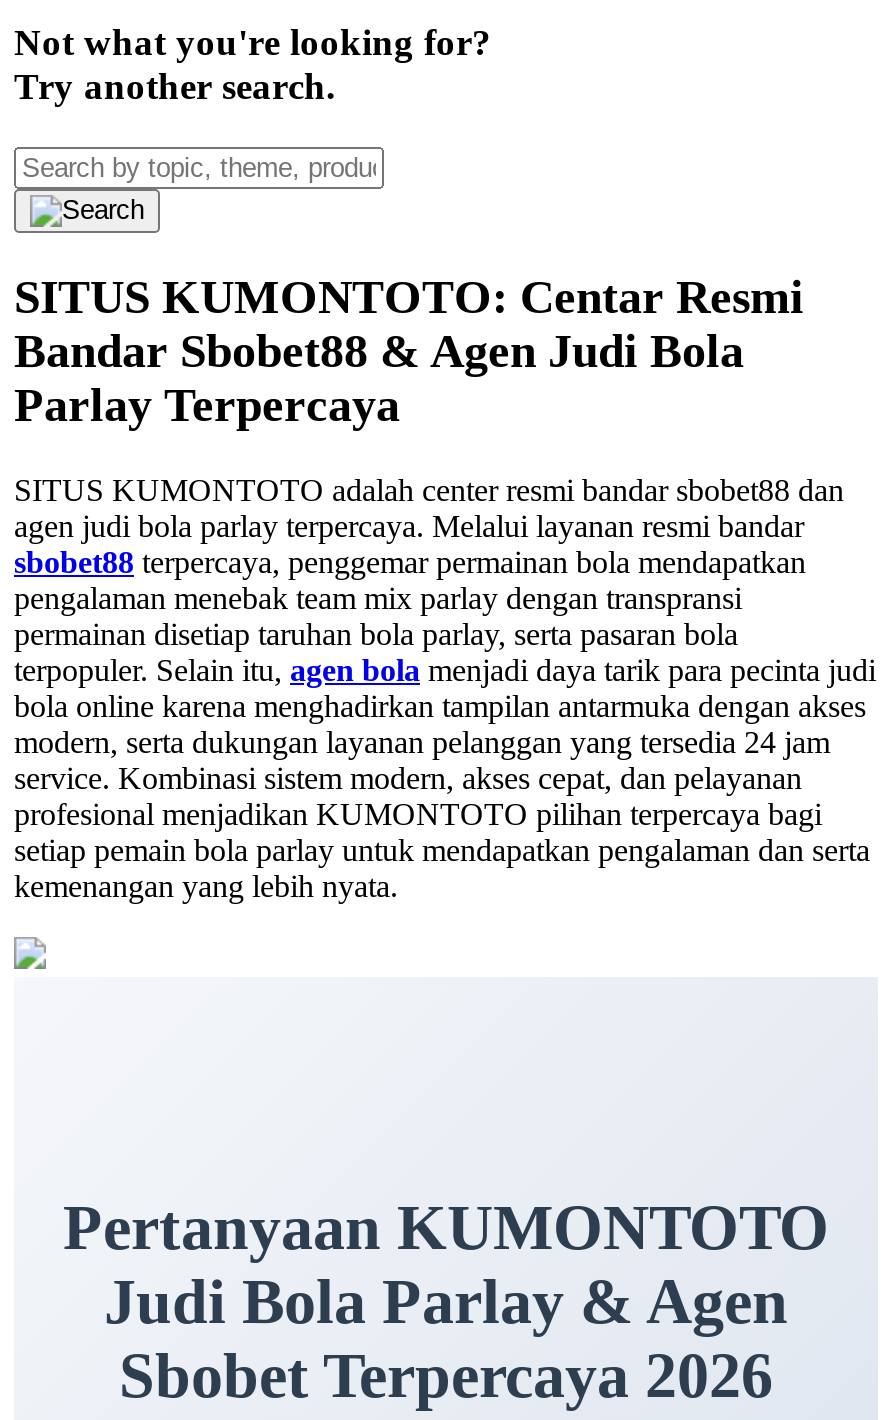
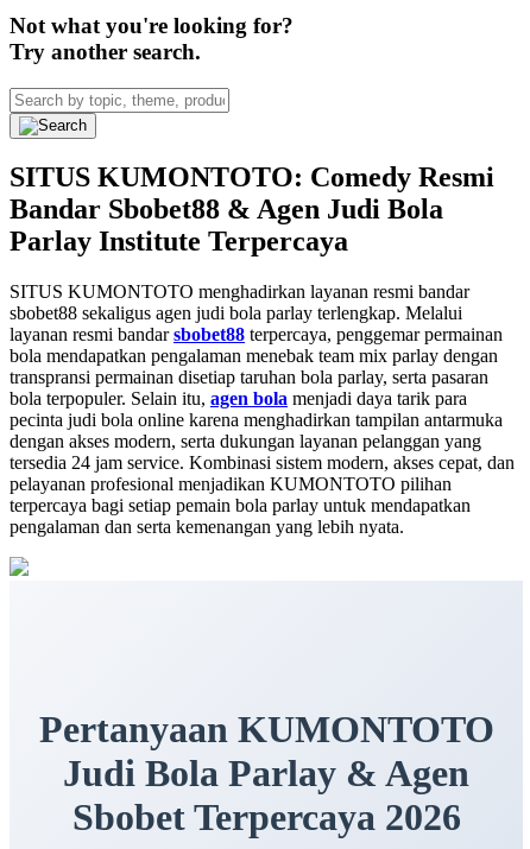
[14,272,804,324] SITUS KUMONTOTO: Centar Resmi -> [10,162,494,193] SITUS KUMONTOTO: Comedy Resmi
[14,380,400,432] Parlay Terpercaya -> [10,226,348,257] Parlay Institute Terpercaya
[14,474,876,904] SITUS KUMONTOTO adalah center resmi bandar sbobet88 dan | agen judi bola parlay terpercaya. Melalui layanan resmi bandar | sbobet88 terpercaya, penggemar permainan bola mendapatkan | pengalaman menebak team mix parlay dengan transpransi | permainan disetiap taruhan bola parlay, serta pasaran bola | terpopuler. Selain itu, agen bolamenjadi daya tarik para pecinta judi | bola online karena menghadirkan tampilan antarmuka dengan akses | modern, serta dukungan layanan pelanggan yang tersedia 24 jam | service. Kombinasi sistem modern, akses cepat, dan pelayanan | profesional menjadikan KUMONTOTO pilihan terpercaya bagi | setiap pemain bola parlay untuk mendapatkan pengalaman dan serta | kemenangan yang lebih nyata. -> [10,282,515,537] SITUS KUMONTOTO menghadirkan layanan resmi bandar | sbobet88 sekaligus agen judi bola parlay terlengkap. Melalui | layanan resmi bandar sbobet88 terpercaya, penggemar permainan | bola mendapatkan pengalaman menebak team mix parlay dengan | transpransi permainan disetiap taruhan bola parlay, serta pasaran | bola terpopuler. Selain itu, agen bola menjadi daya tarik para | pecinta judi bola online karena menghadirkan tampilan antarmuka | dengan akses modern, serta dukungan layanan pelanggan yang | tersedia 24 jam service. Kombinasi sistem modern, akses cepat, dan | pelayanan profesional menjadikan KUMONTOTO pilihan | terpercaya bagi setiap pemain bola parlay untuk mendapatkan | pengalaman dan serta kemenangan yang lebih nyata.

